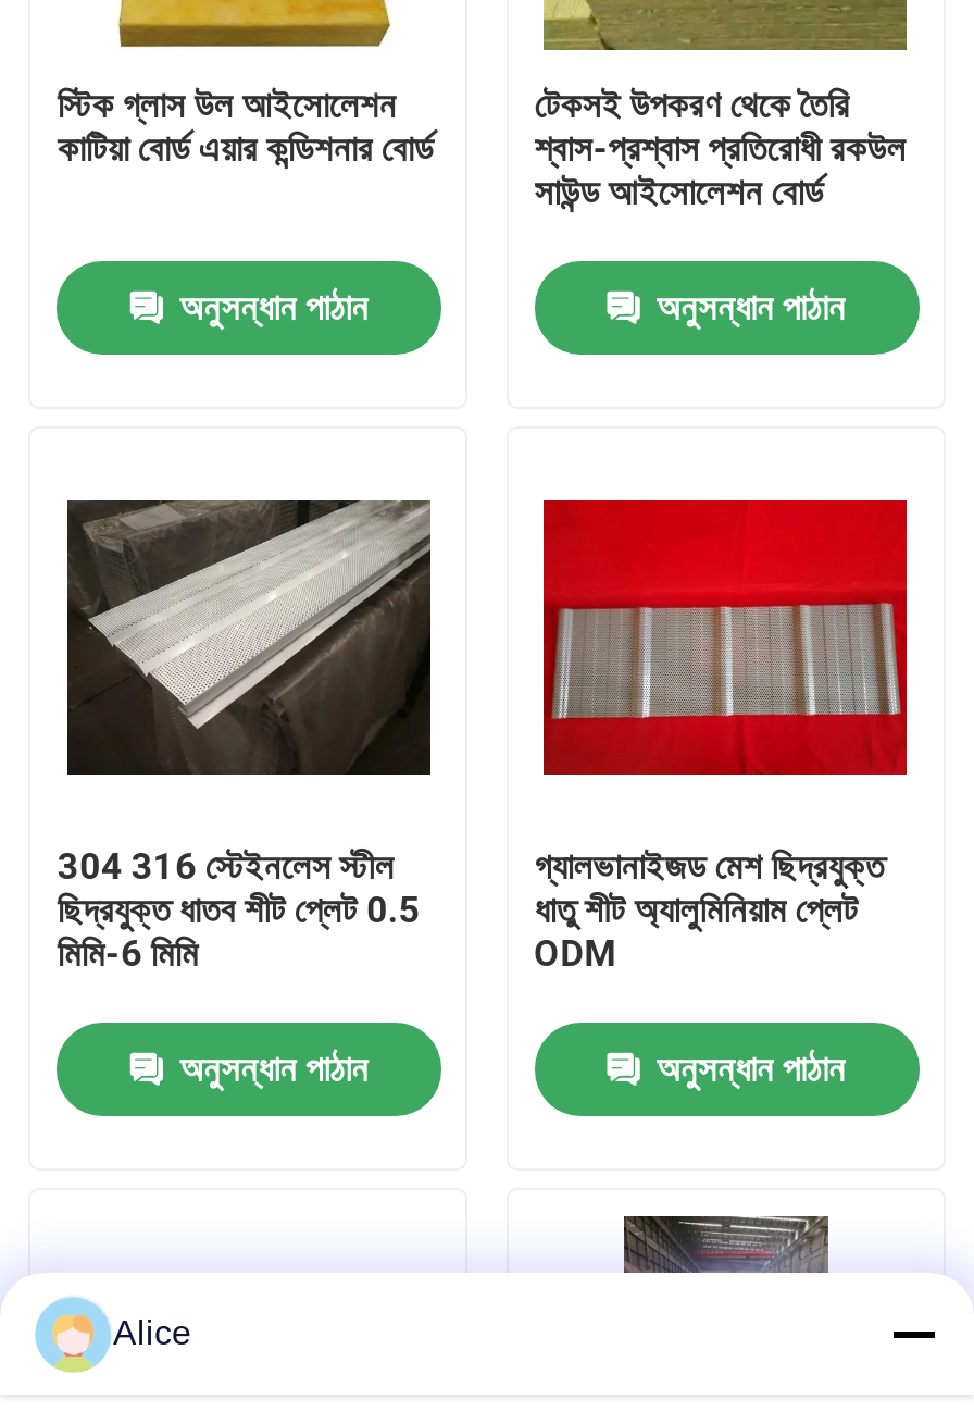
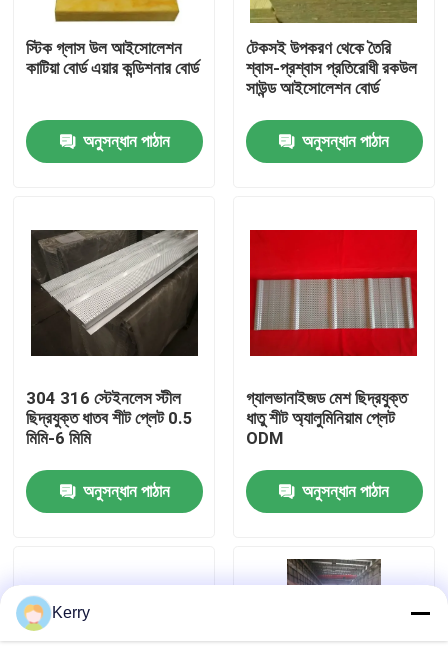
[113,1314,191,1351] Alice -> [52,604,90,621] Kerry

